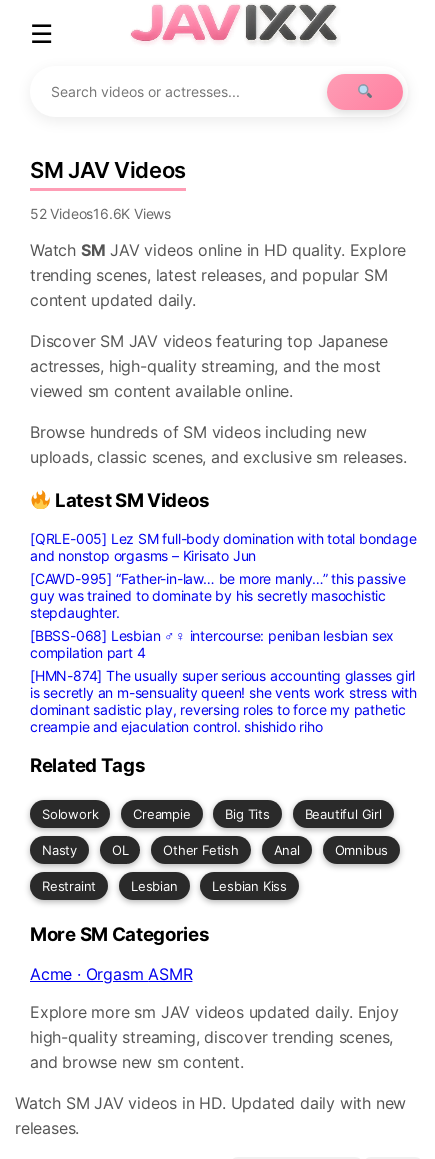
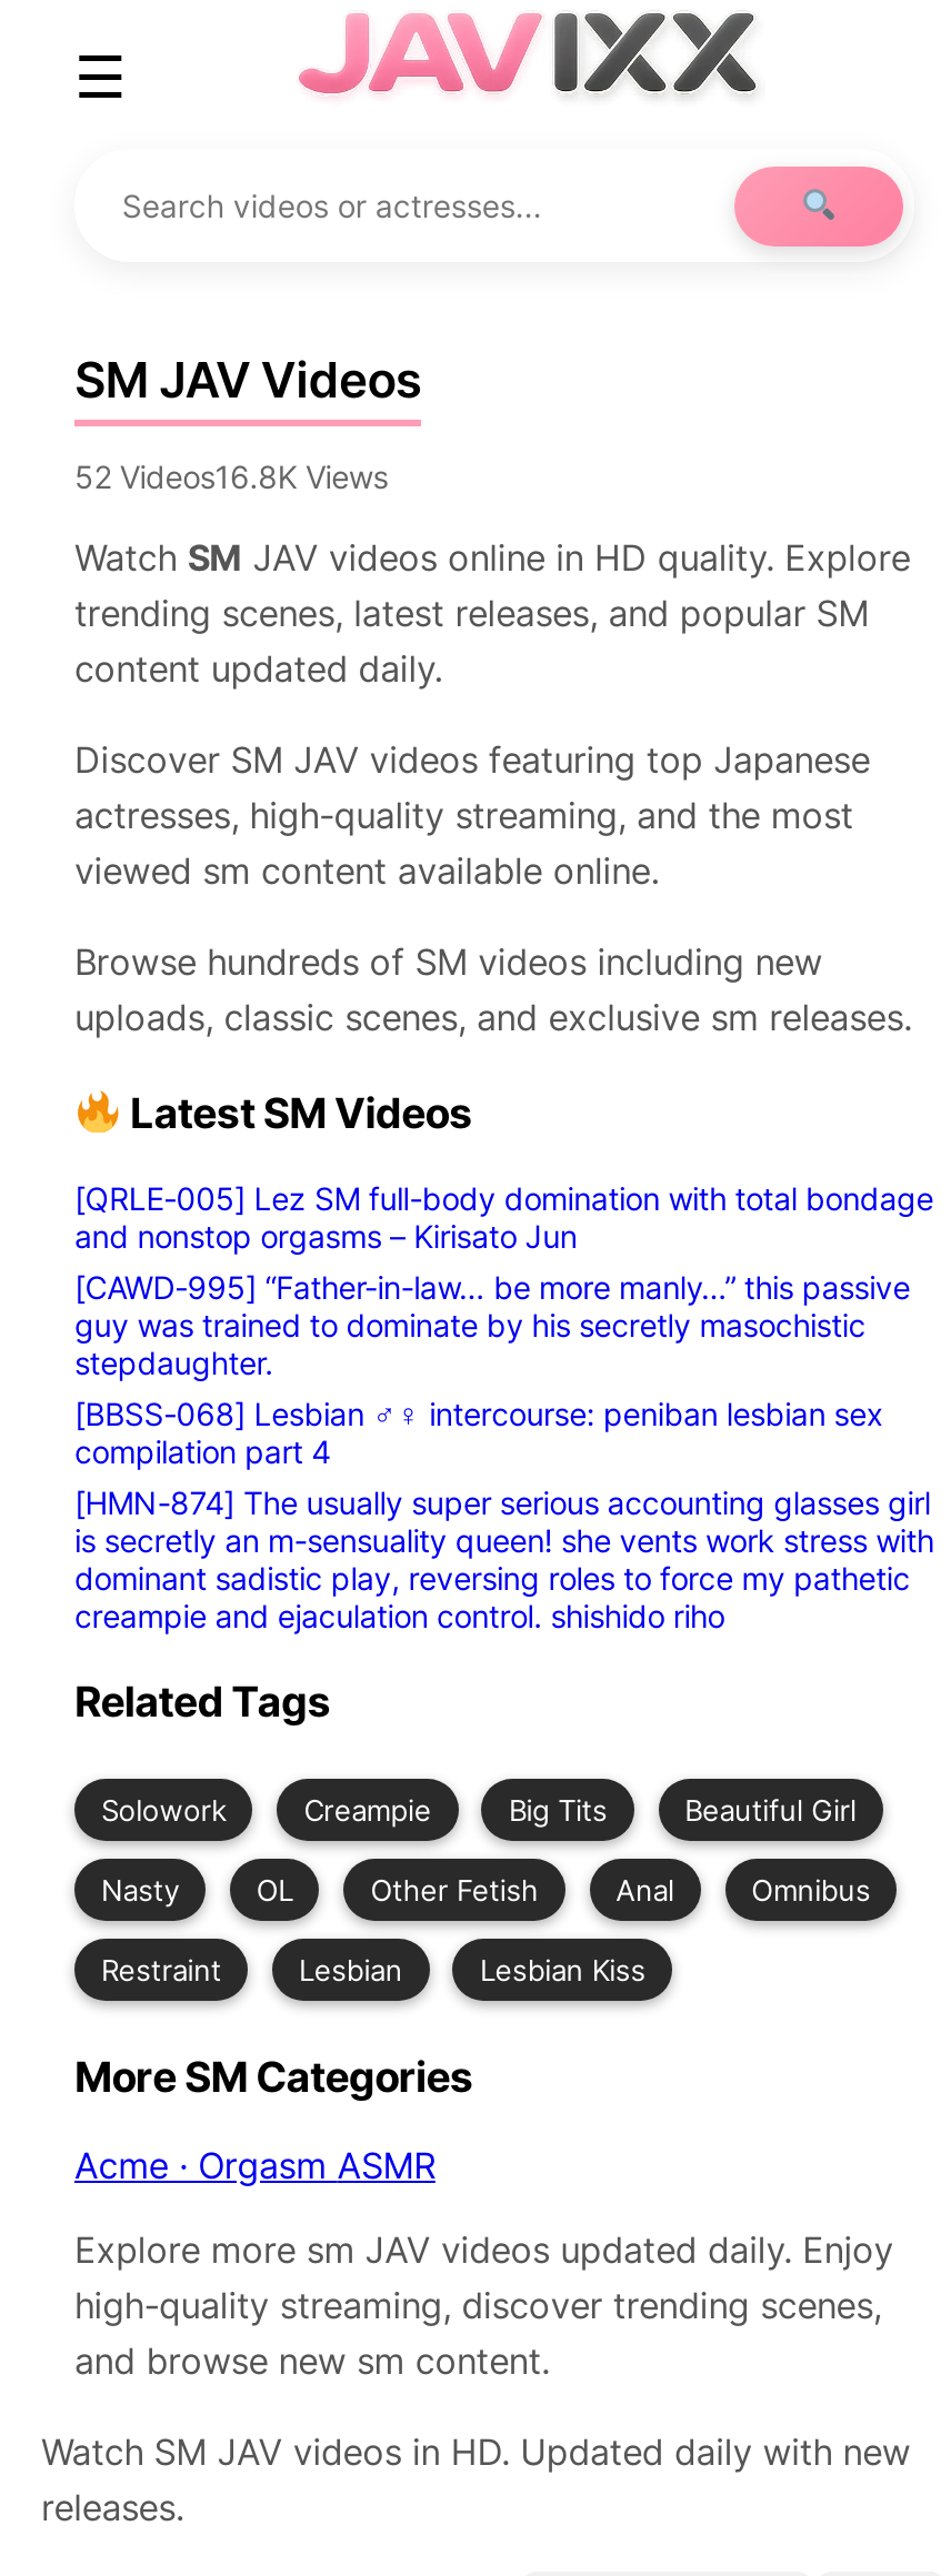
[30,205,171,222] 52 Videos16.6K Views -> [74,457,388,495] 52 Videos16.8K Views

